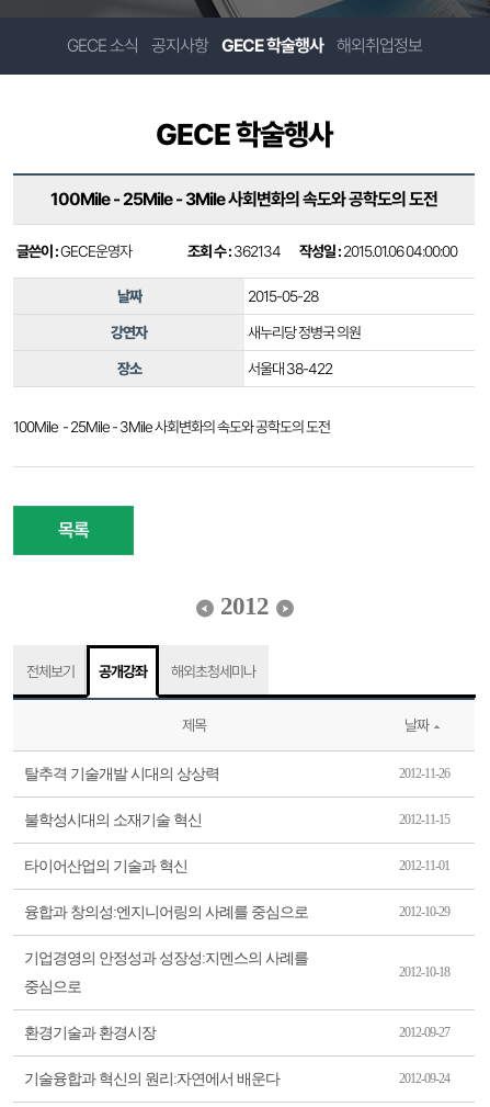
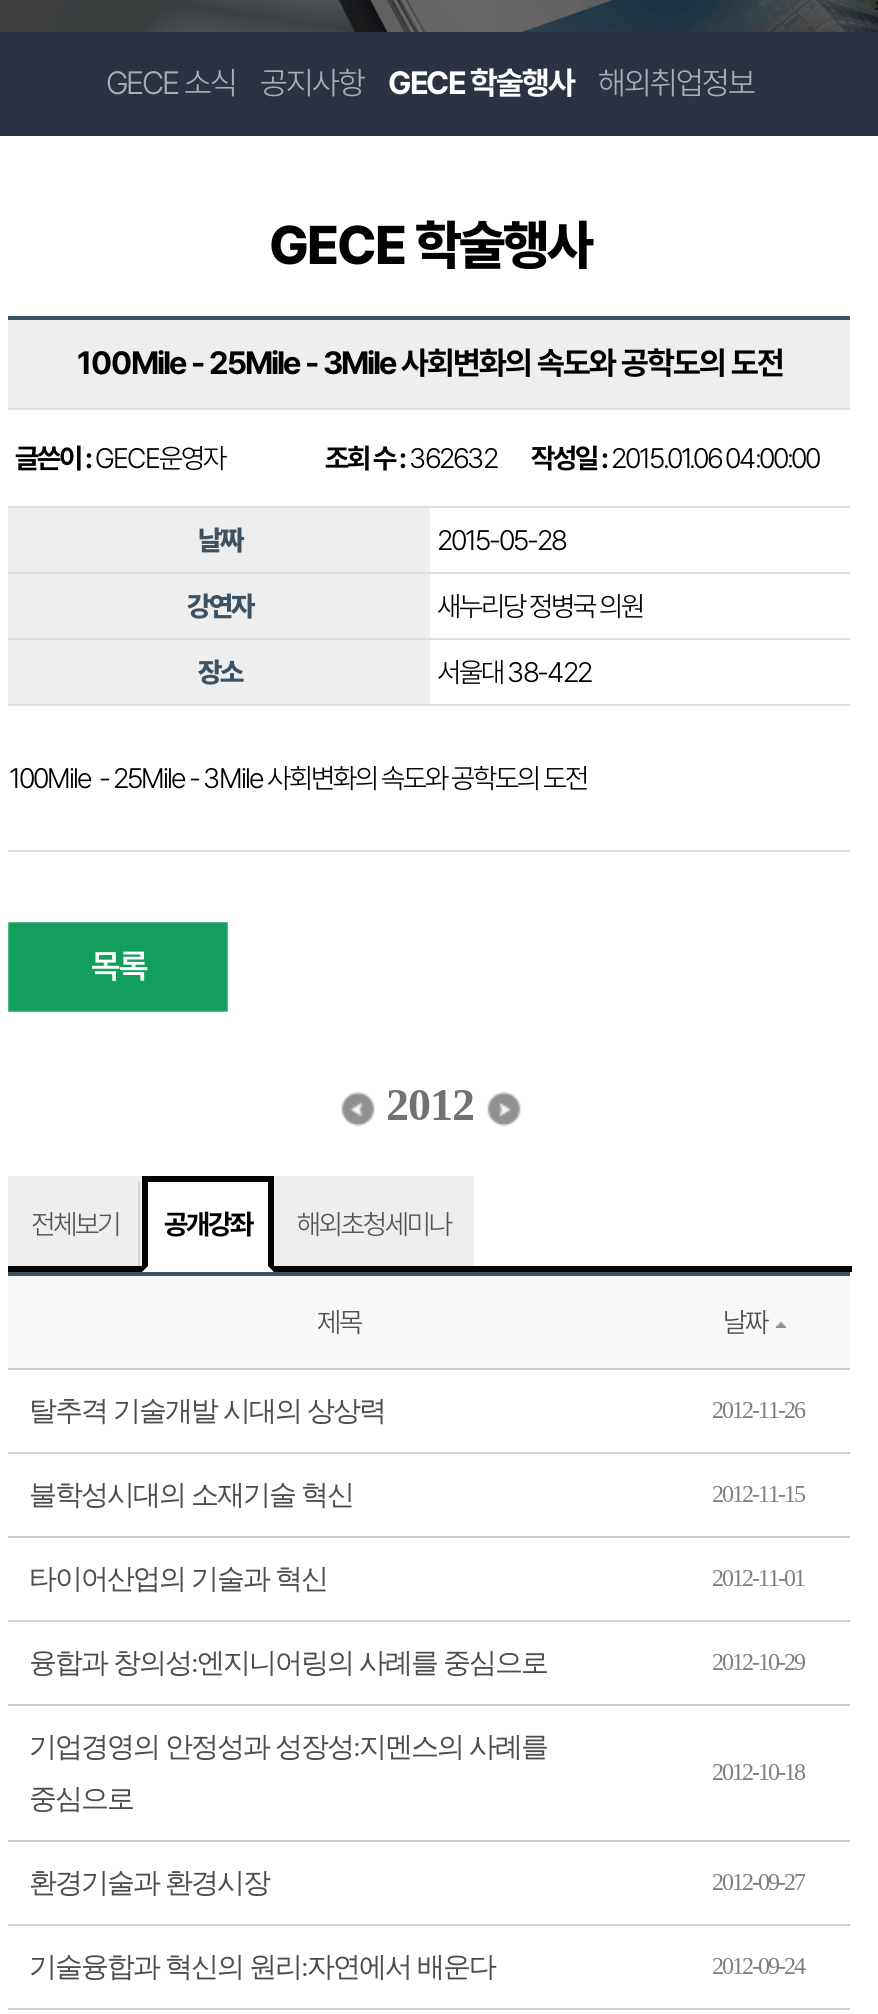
[188,242,458,260] 조회 수 : 362134 작성일 : 2015.01.06 04:00:00 -> [325,442,819,474] 조회 수 : 362632 작성일 : 2015.01.06 04:00:00

